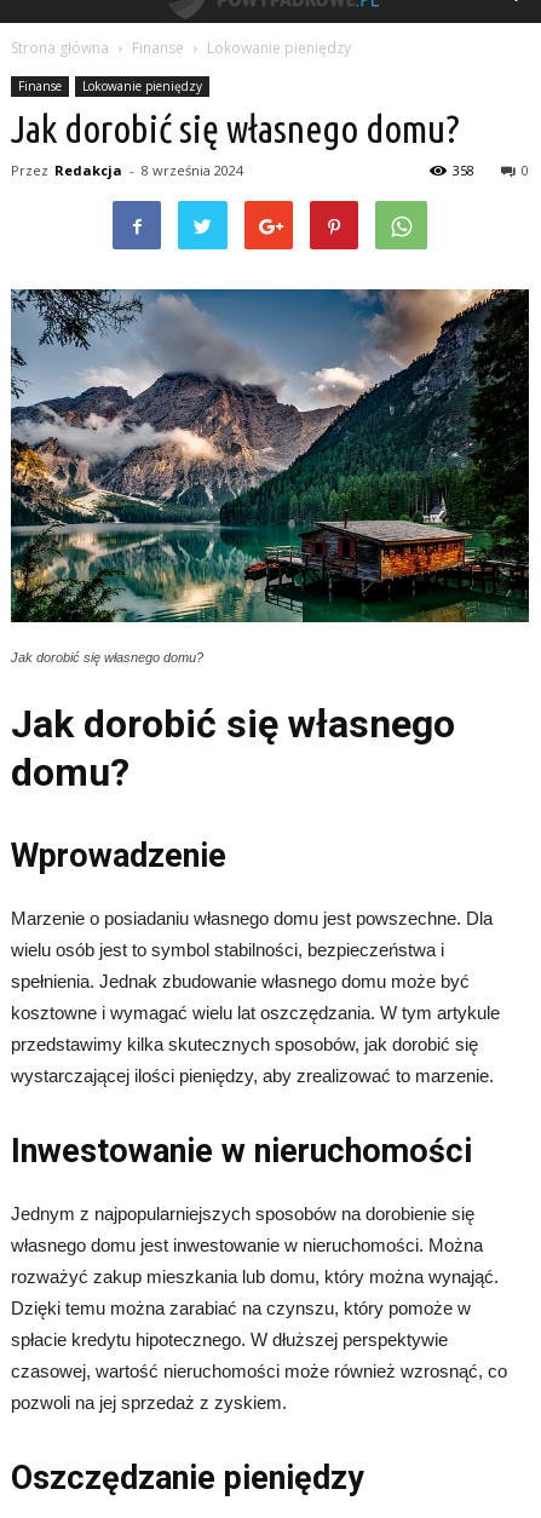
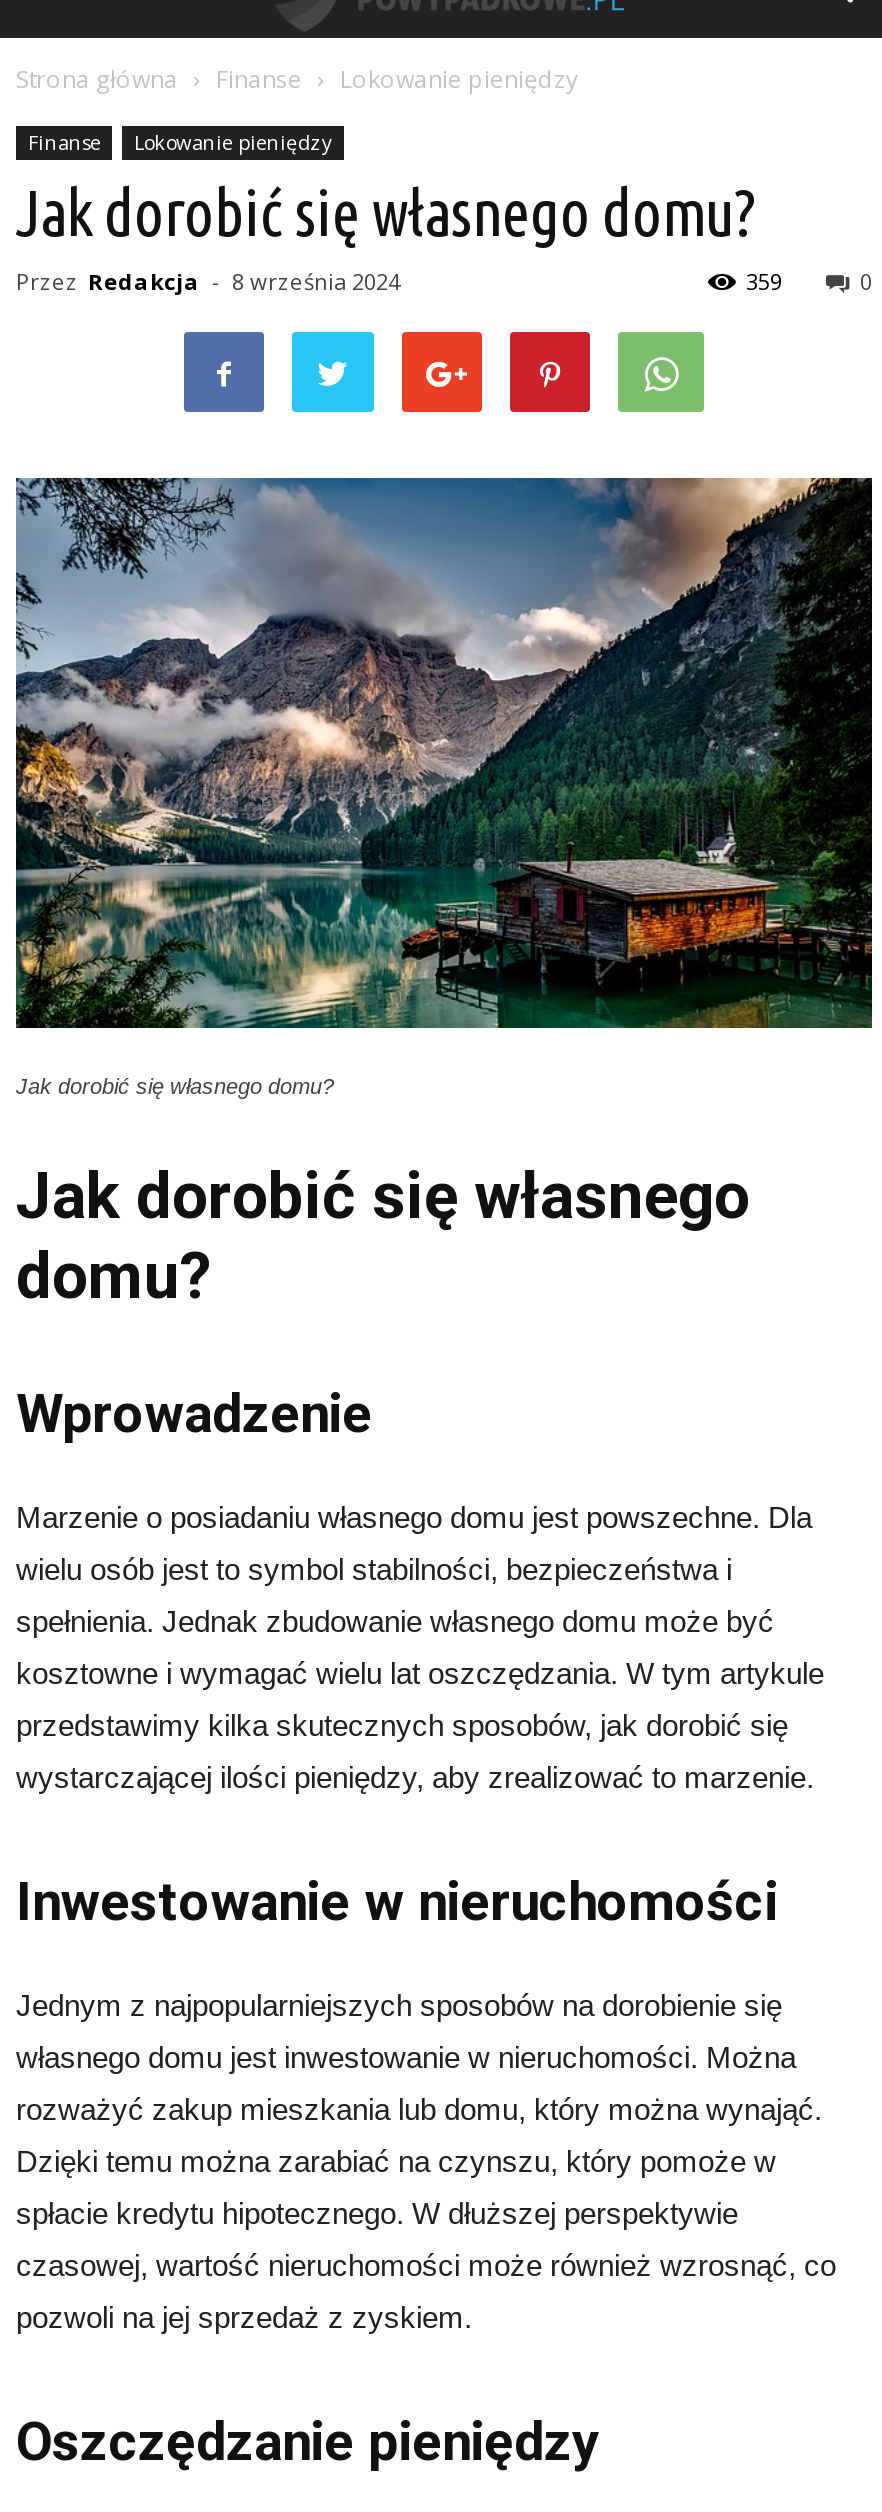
[453,161,474,179] 358 -> [746,266,782,296] 359

